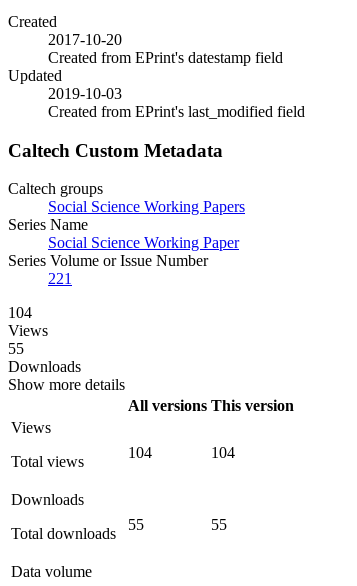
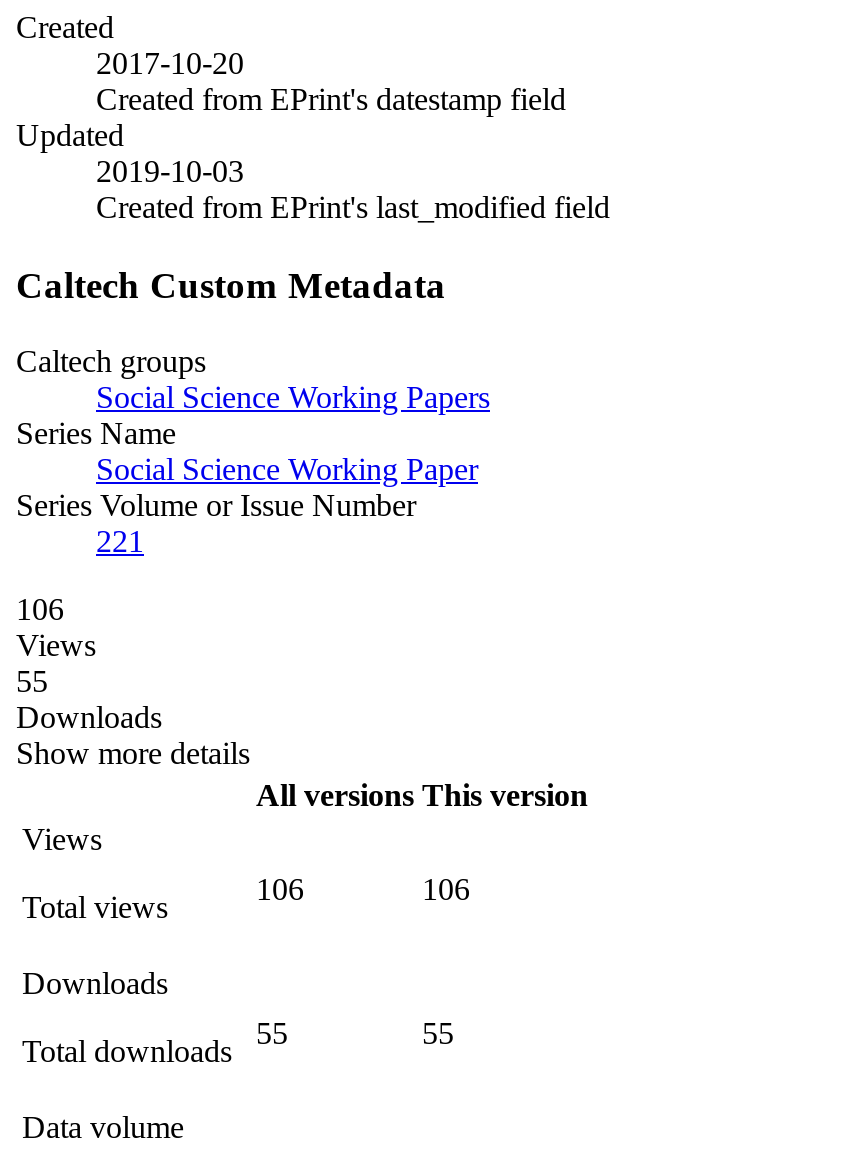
[8,304,32,321] 104 -> [16,592,64,626] 106
[128,444,152,461] 104 -> [256,872,304,906] 106
[211,444,235,461] 104 -> [422,872,470,906] 106

